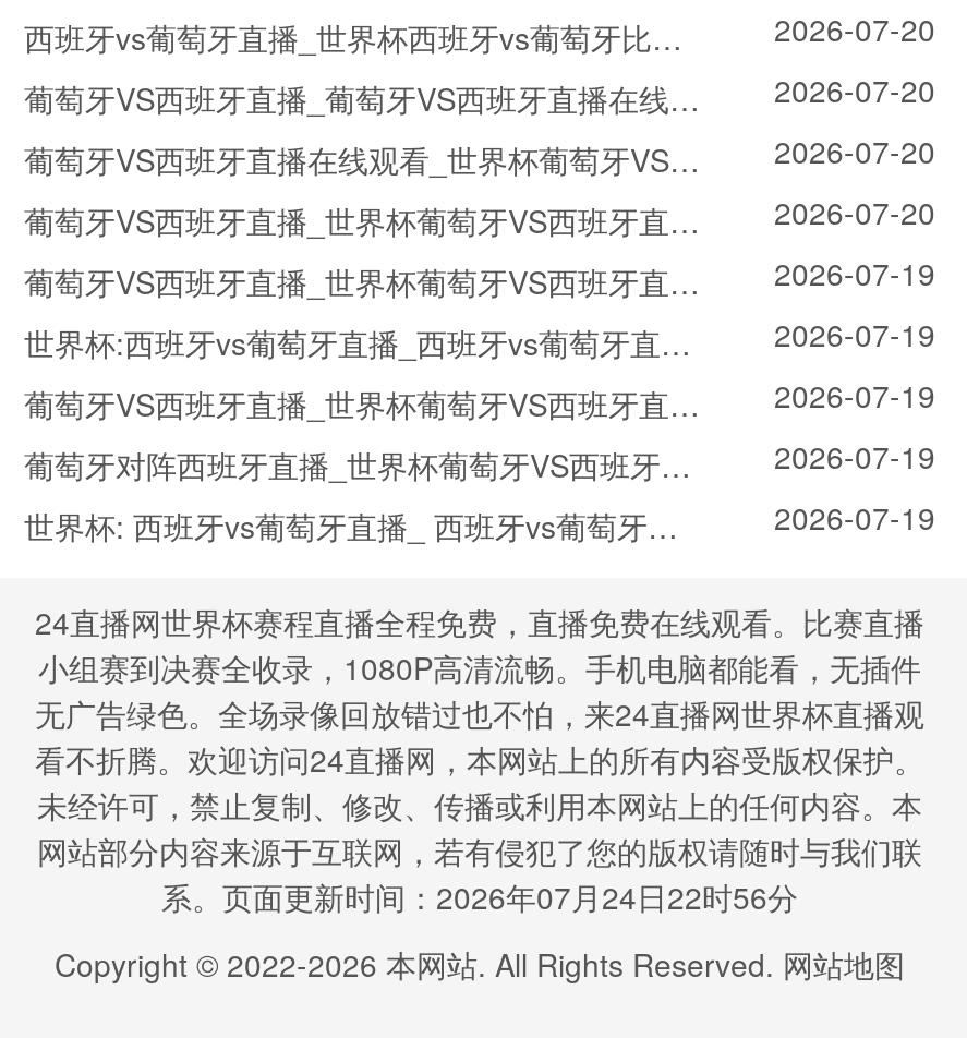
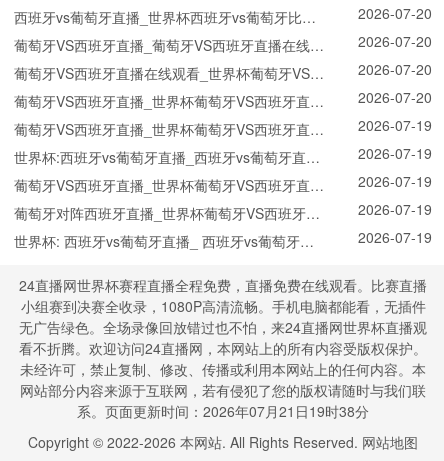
[161,874,798,918] 系。页面更新时间：2026年07月24日22时56分 -> [77,401,369,421] 系。页面更新时间：2026年07月21日19时38分

